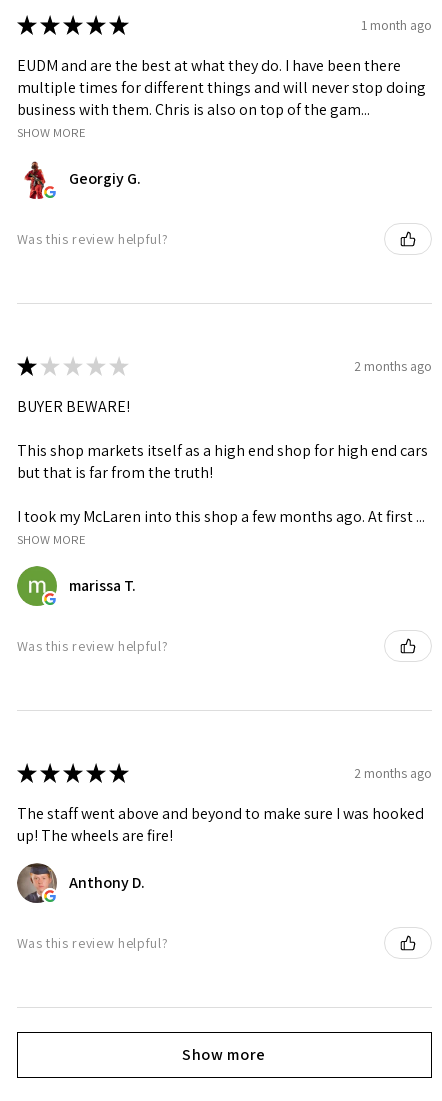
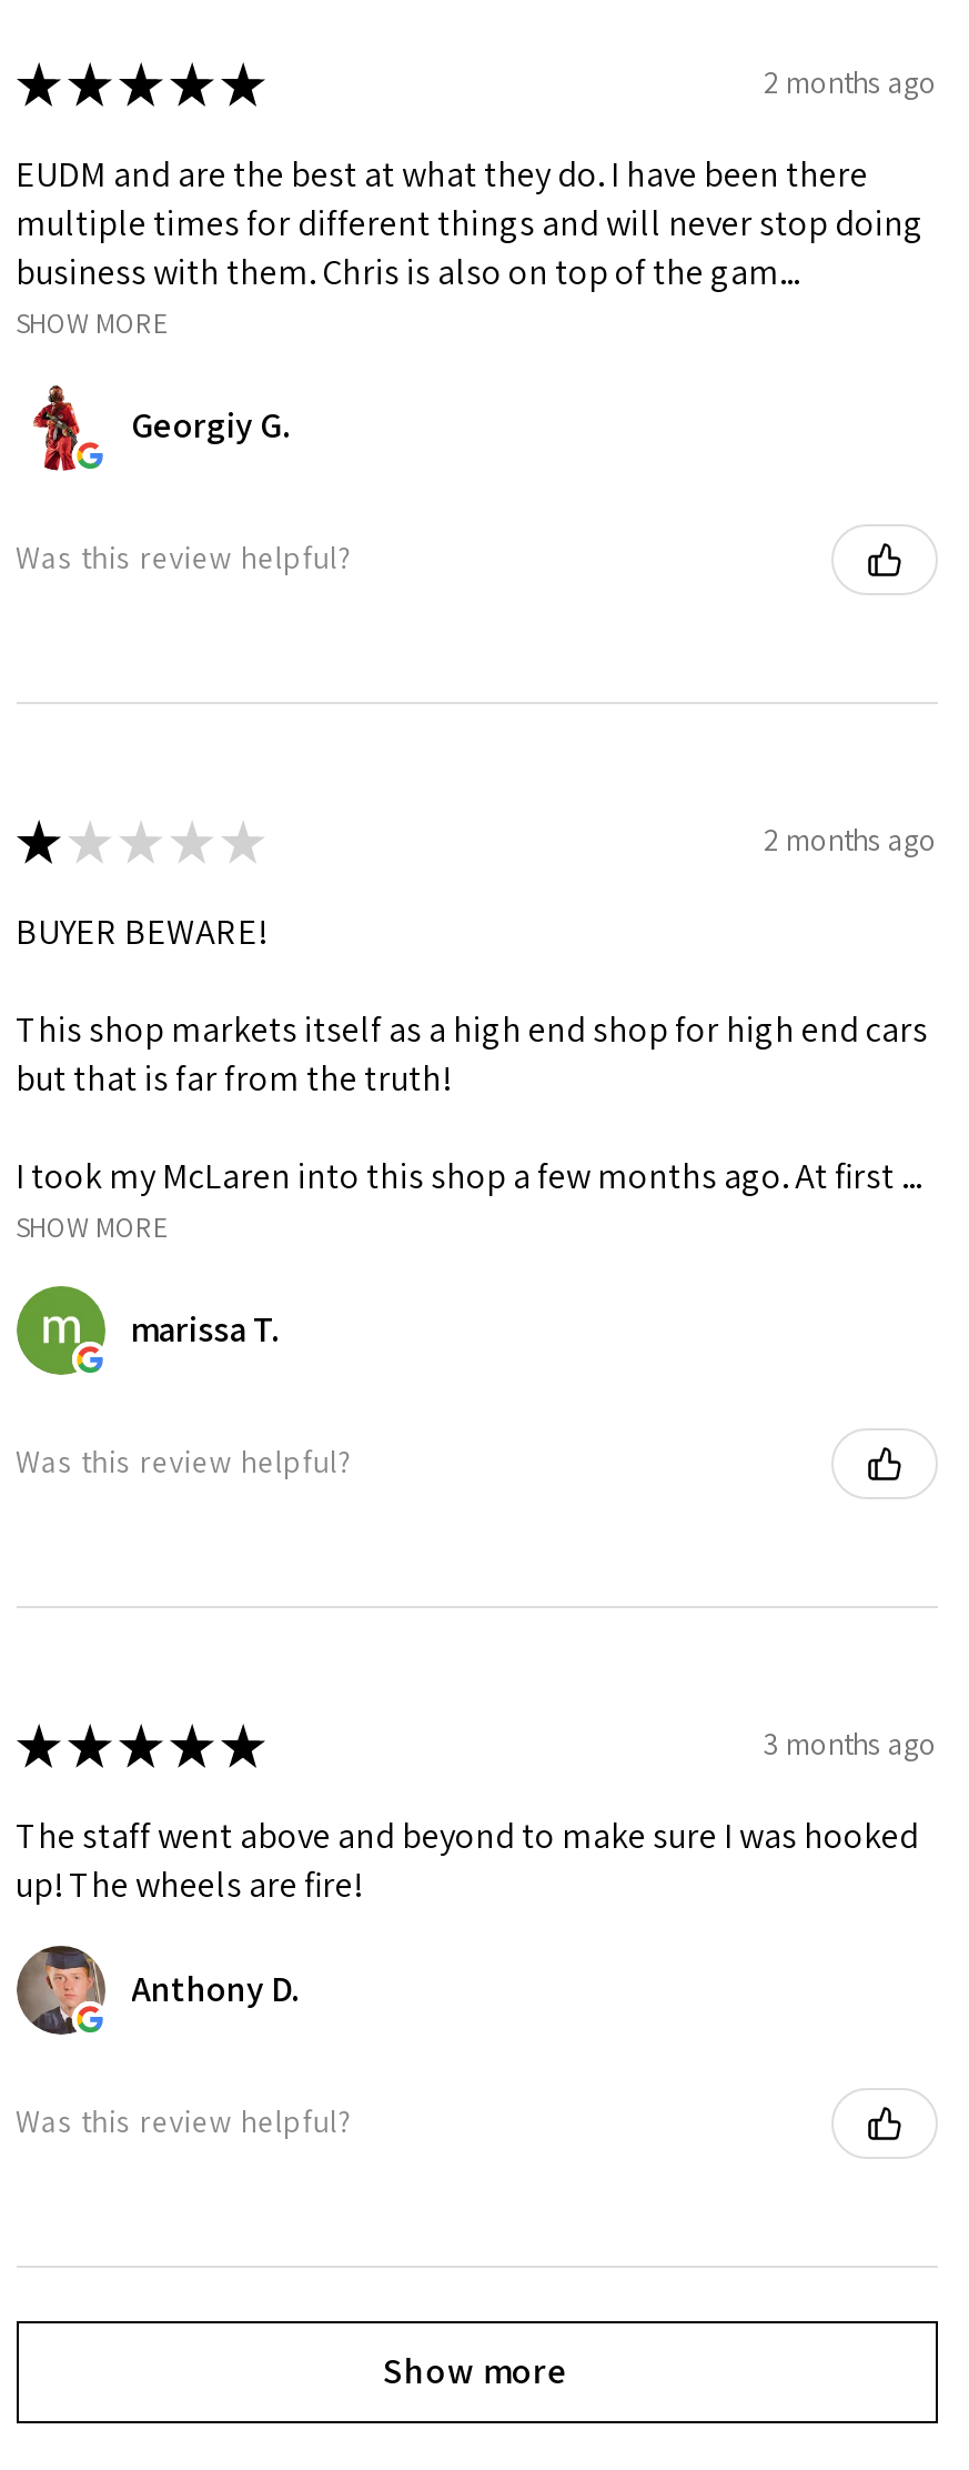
[360,16,431,34] 1 month ago -> [764,62,937,102] 2 months ago
[353,764,431,782] 2 months ago -> [764,1724,937,1764] 3 months ago

